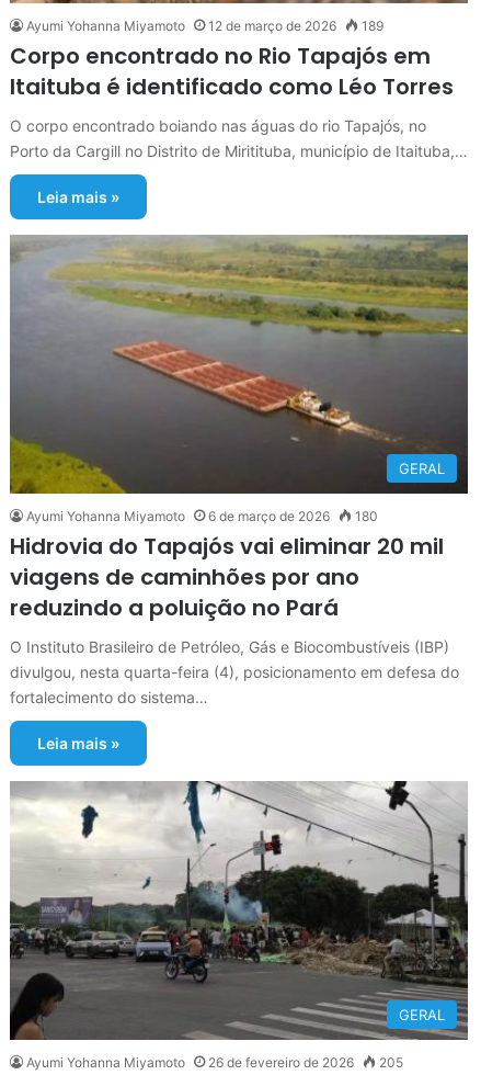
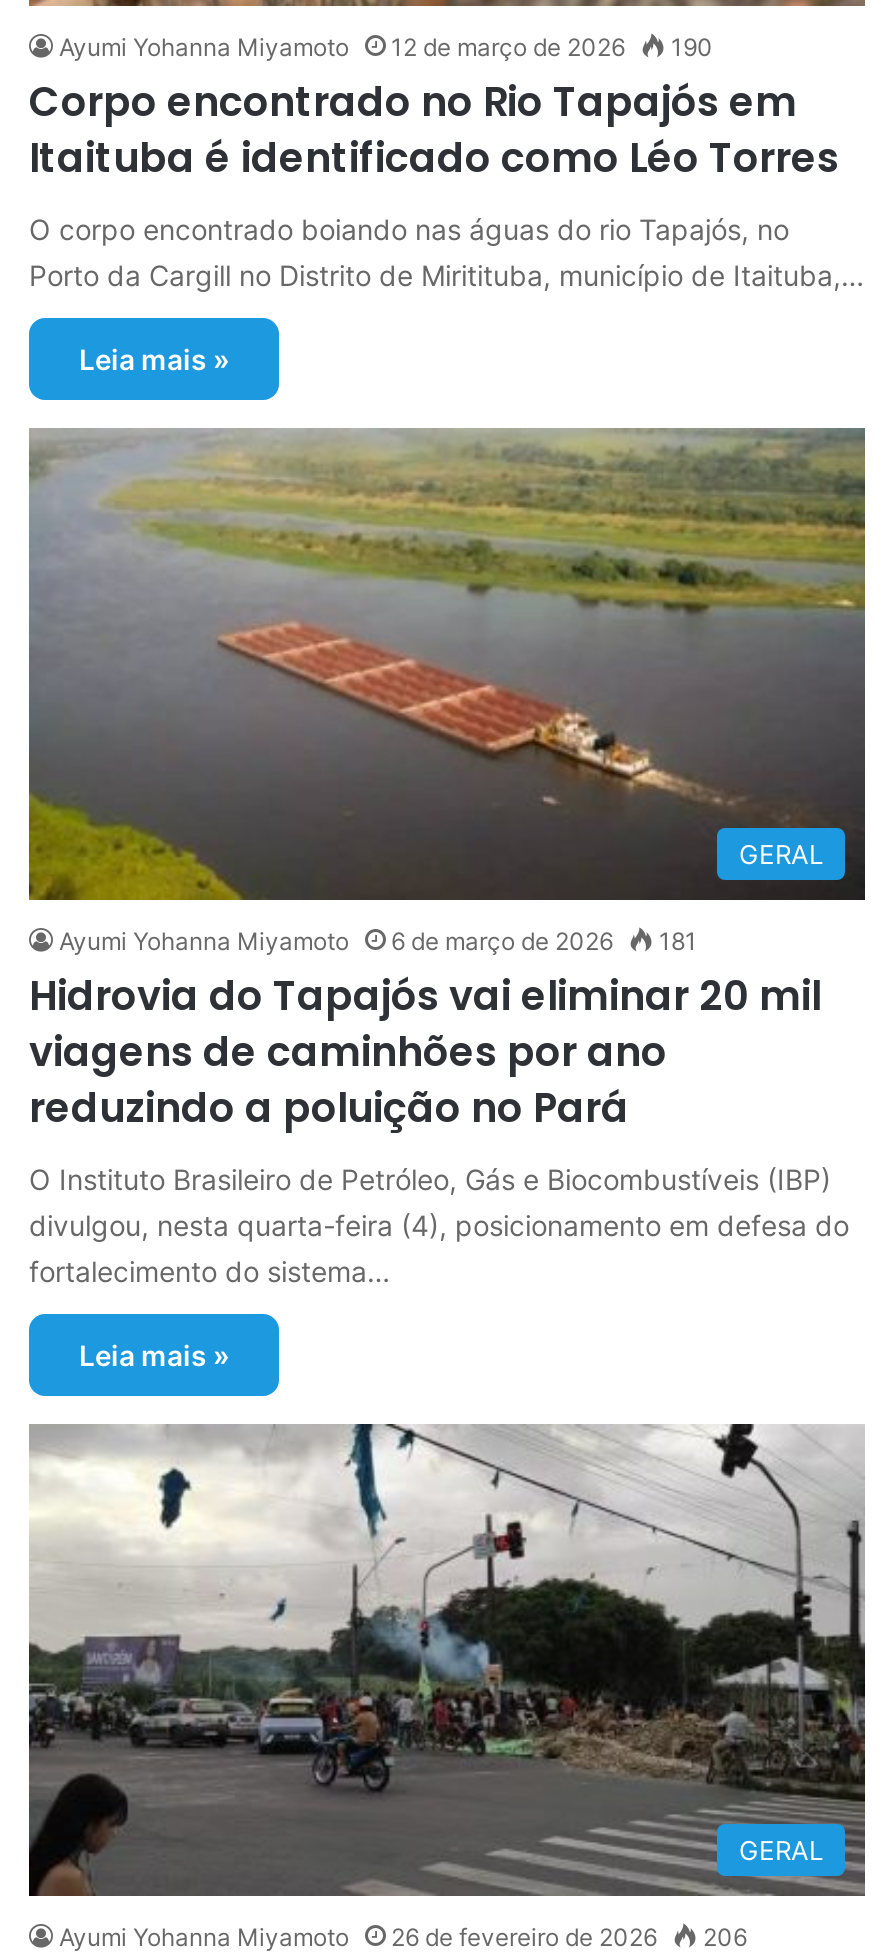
[26,18,383,34] Ayumi Yohanna Miyamoto 12 de março de 2026 189 -> [59,33,713,63] Ayumi Yohanna Miyamoto 12 de março de 2026 190
[26,508,378,525] Ayumi Yohanna Miyamoto 6 de março de 2026 180 -> [59,926,697,956] Ayumi Yohanna Miyamoto 6 de março de 2026 181
[26,1054,403,1071] Ayumi Yohanna Miyamoto 26 de fevereiro de 2026 205 -> [59,1922,747,1952] Ayumi Yohanna Miyamoto 26 de fevereiro de 2026 206

